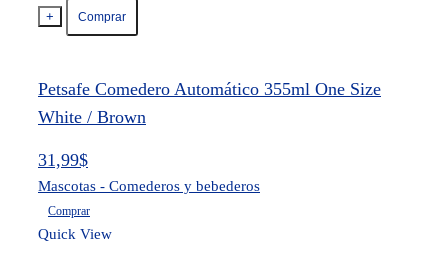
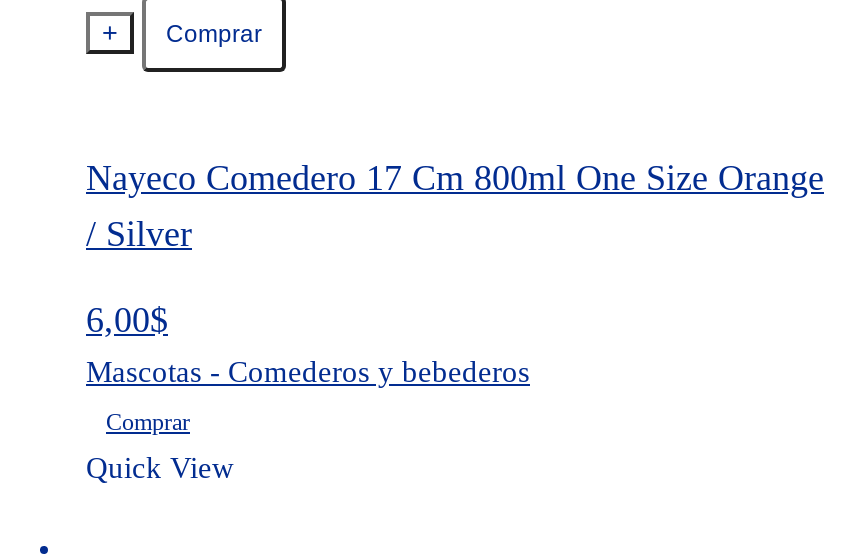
[38,79,381,127] Petsafe Comedero Automático 355ml One Size | White / Brown -> [86,157,824,253] Nayeco Comedero 17 Cm 800ml One Size Orange | / Silver
[38,150,88,170] 31,99$ -> [86,299,168,339] 6,00$

